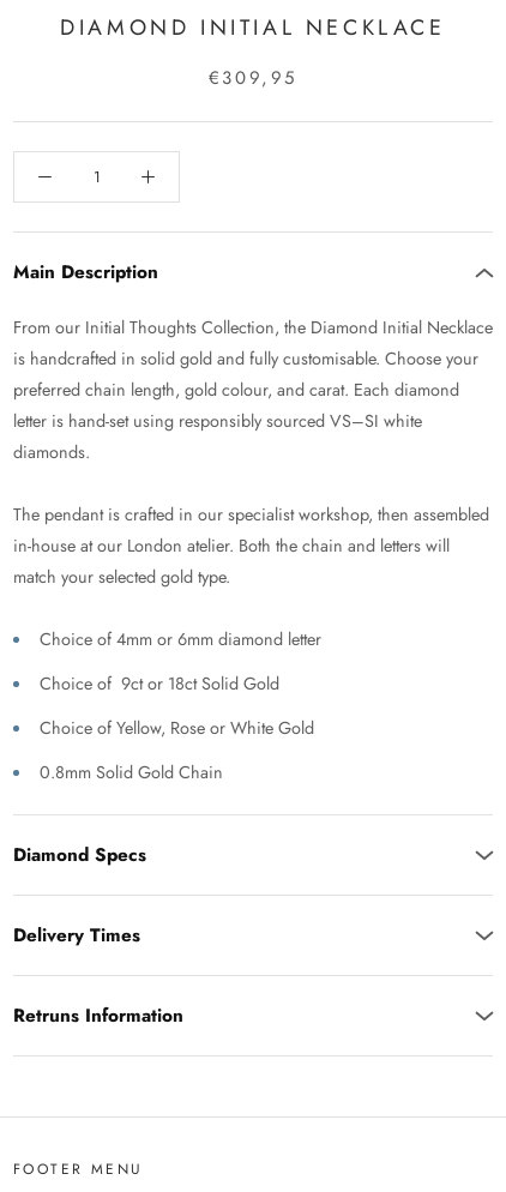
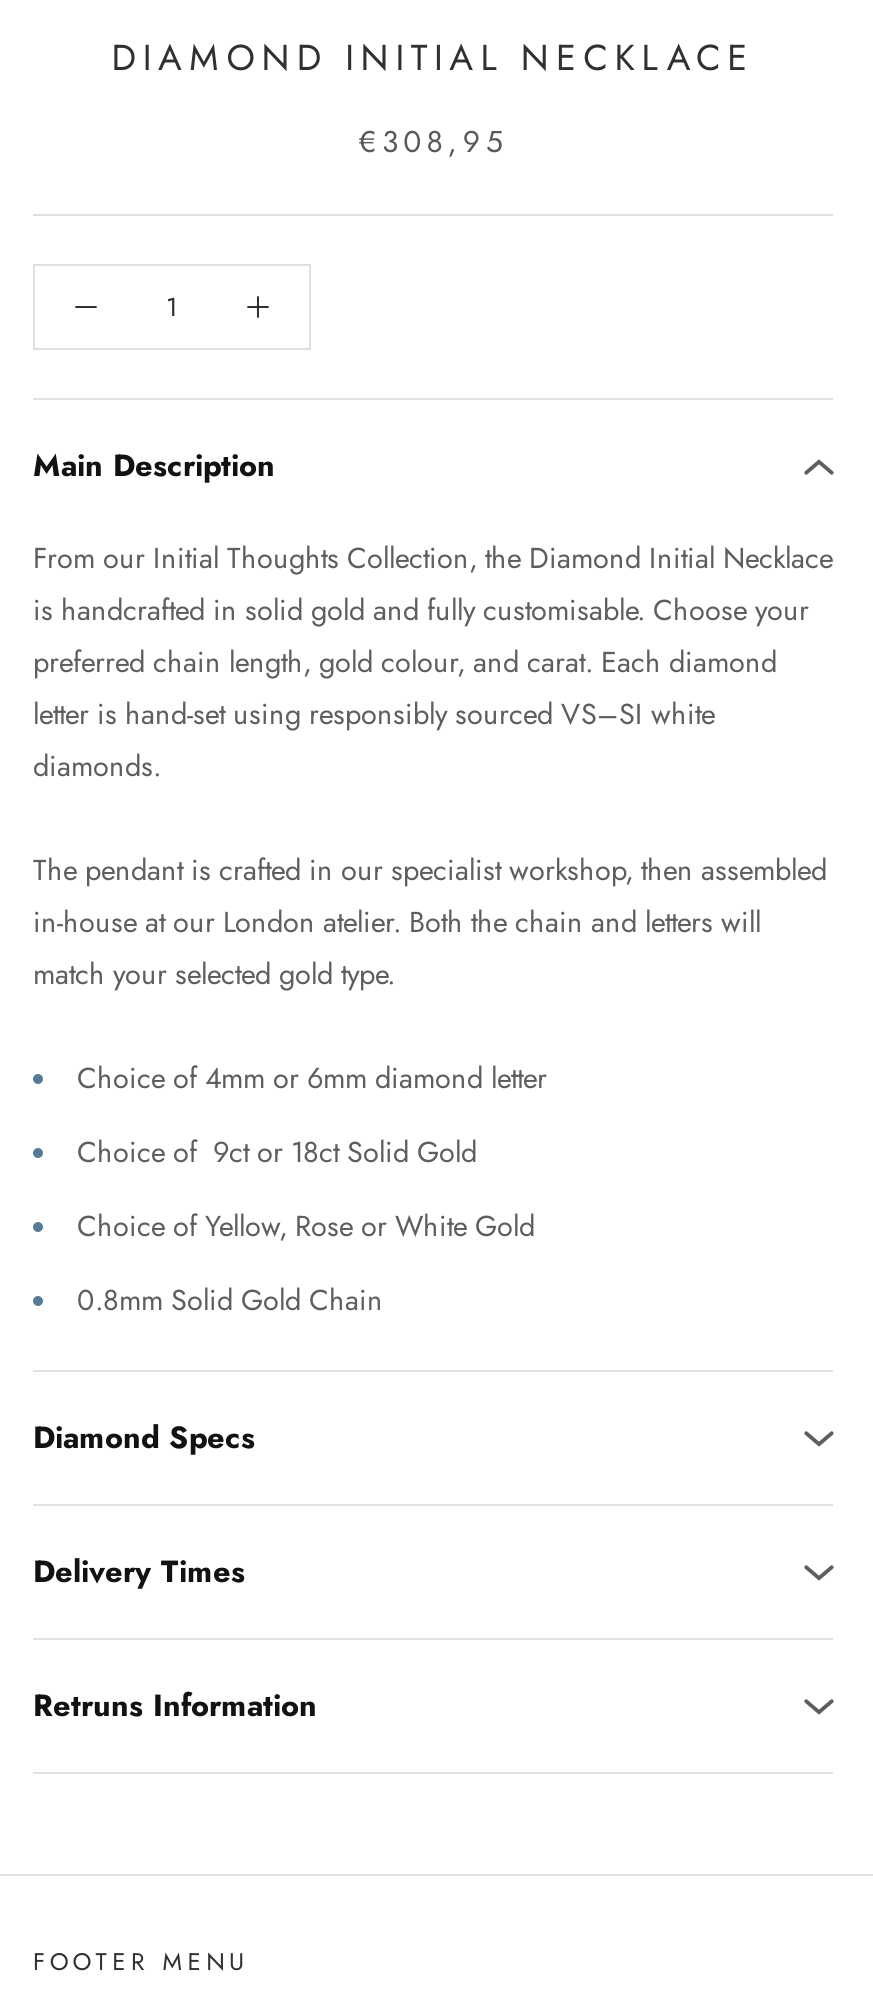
[209,65,297,91] €309,95 -> [359,120,507,164] €308,95

